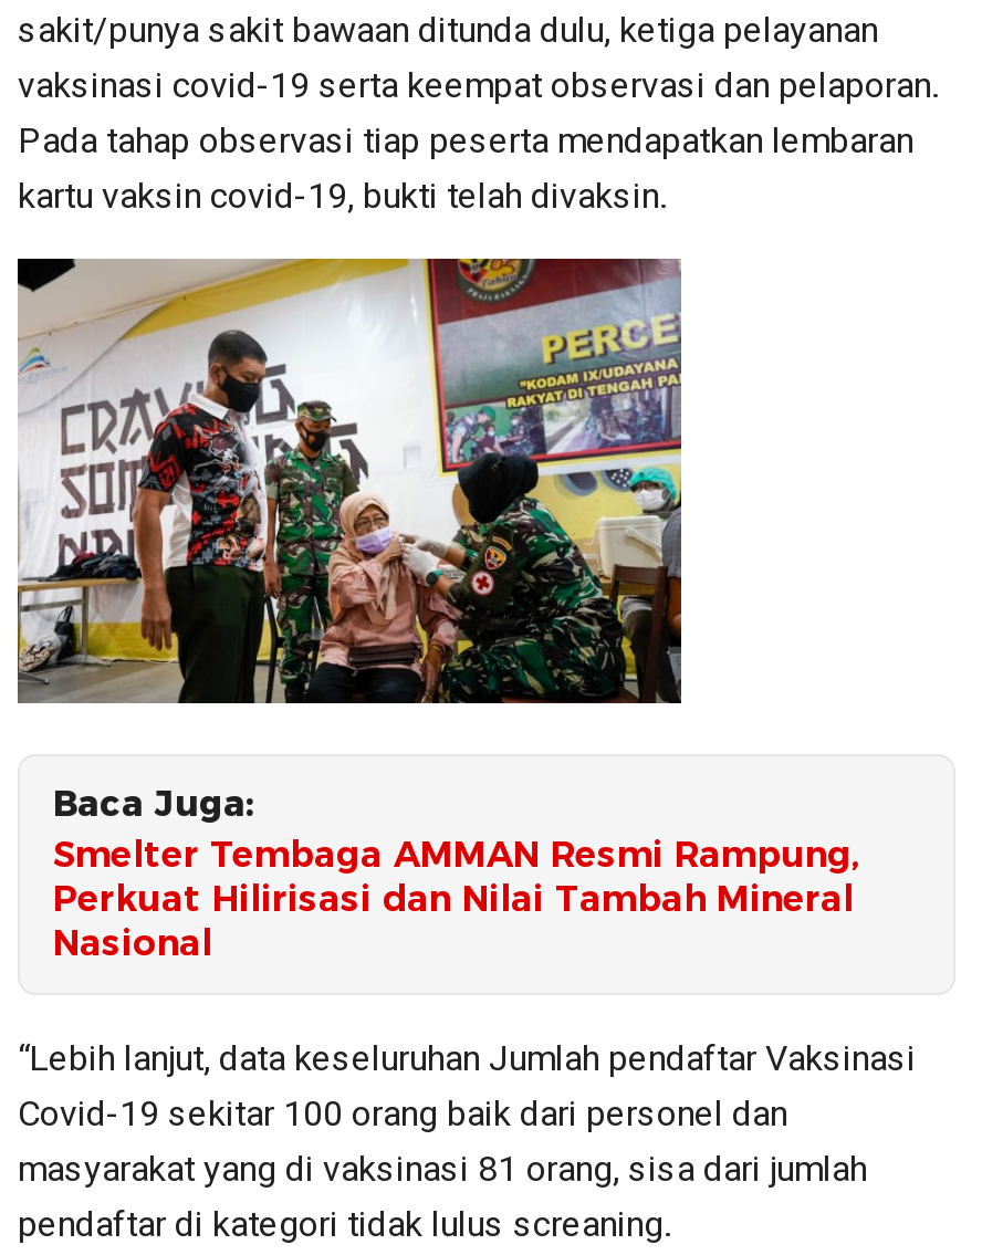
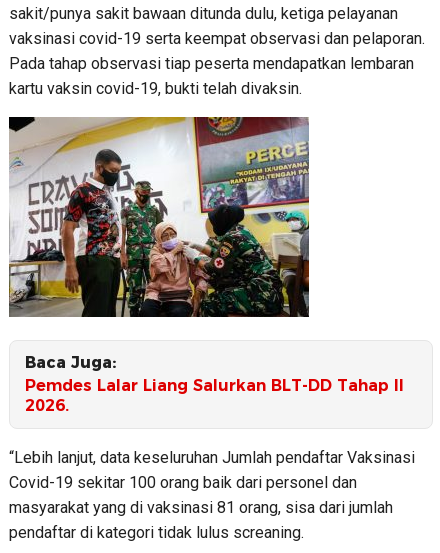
[53,833,860,963] Smelter Tembaga AMMAN Resmi Rampung, | Perkuat Hilirisasi dan Nilai Tambah Mineral | Nasional -> [25,376,404,415] Pemdes Lalar Liang Salurkan BLT-DD Tahap II | 2026.

